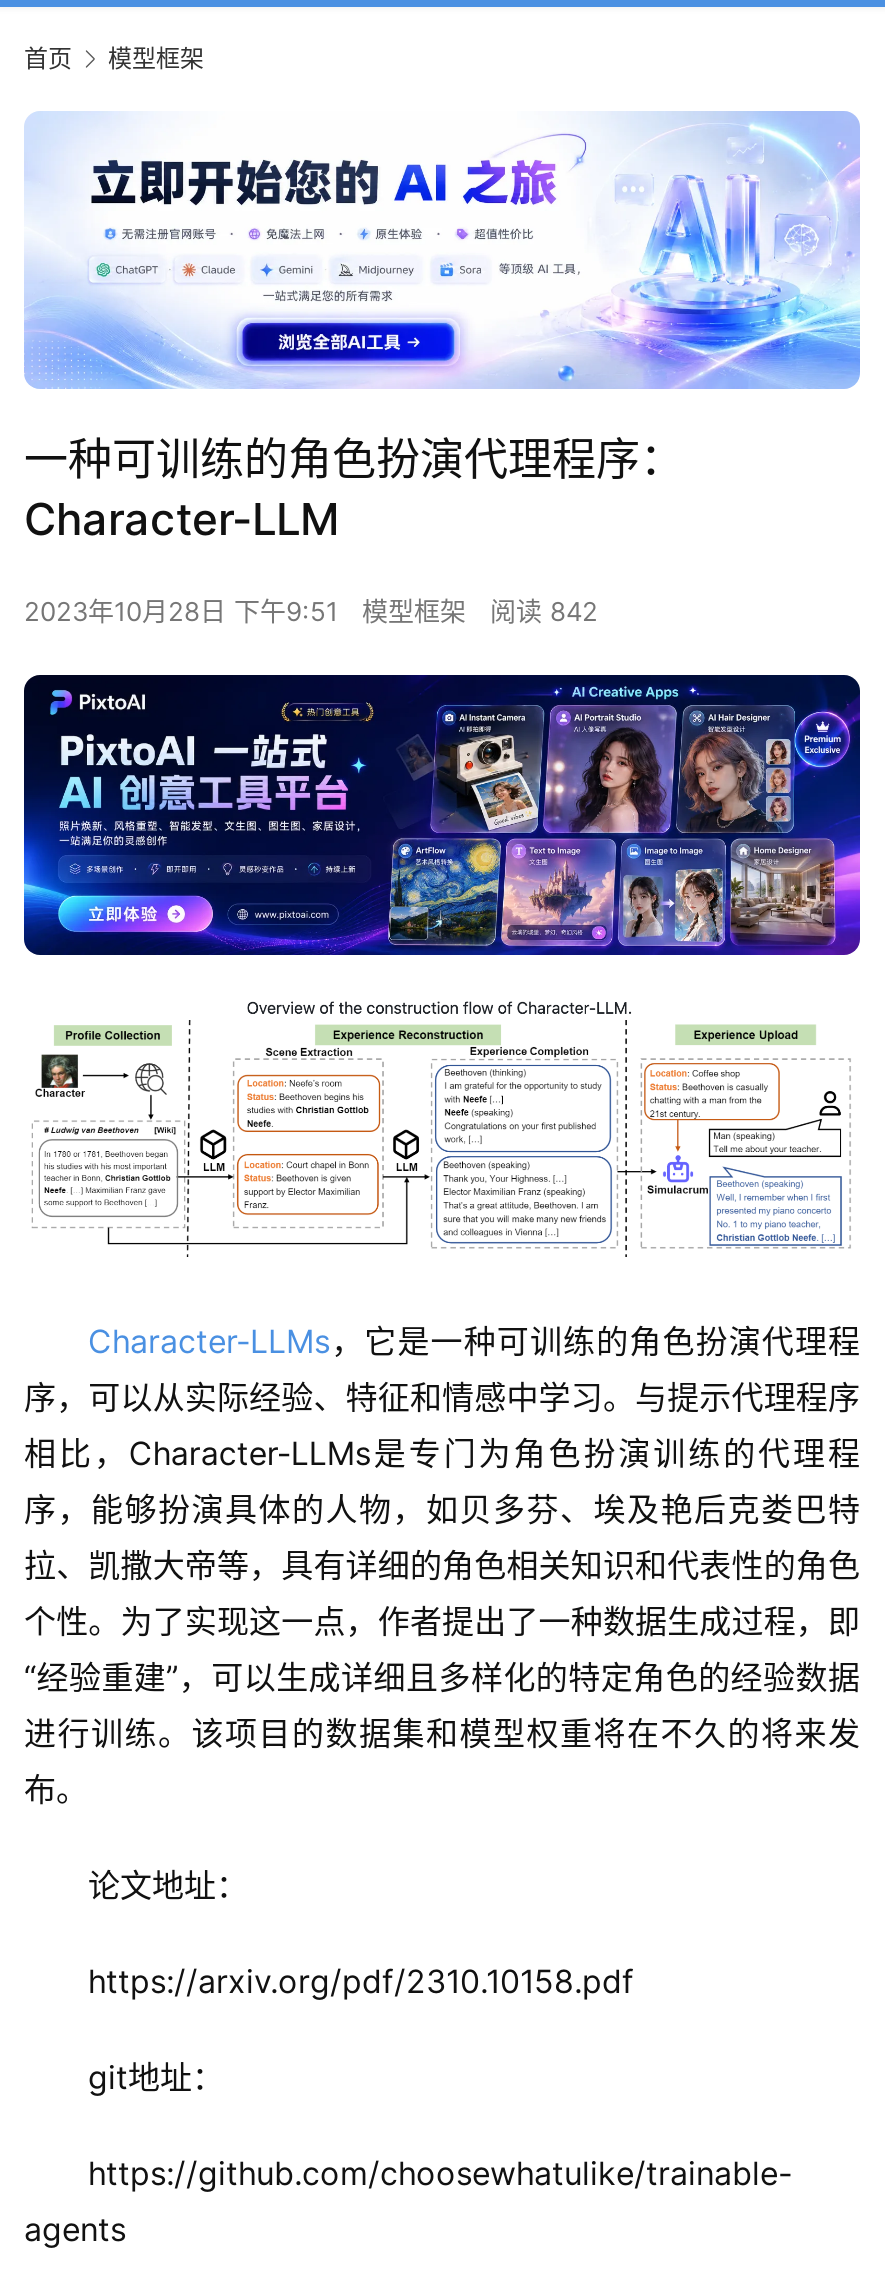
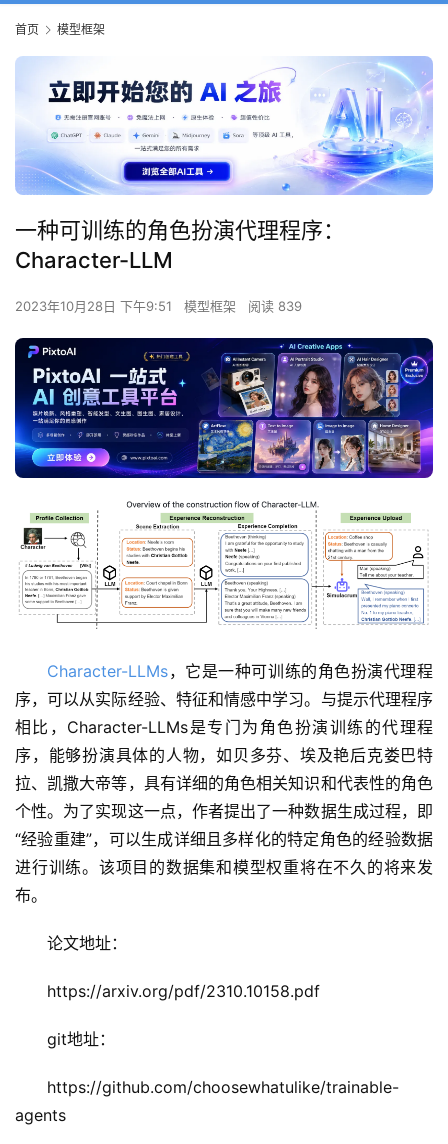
[24,596,598,628] 2023年10月28日 下午9:51 模型框架 阅读 842 -> [15,298,302,314] 2023年10月28日 下午9:51 模型框架 阅读 839

